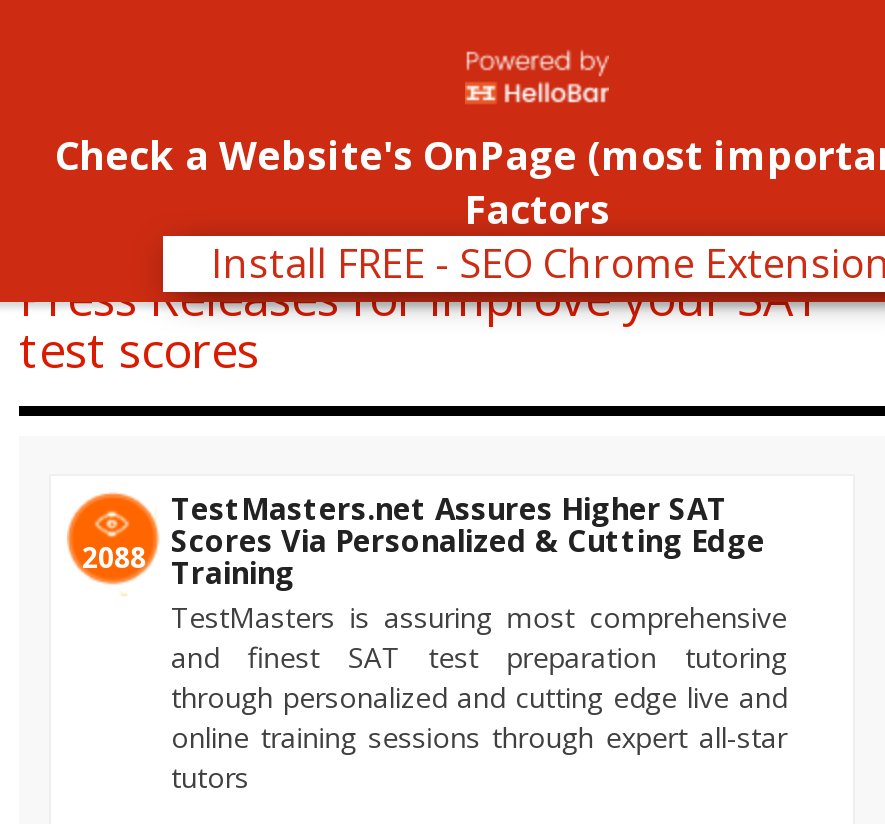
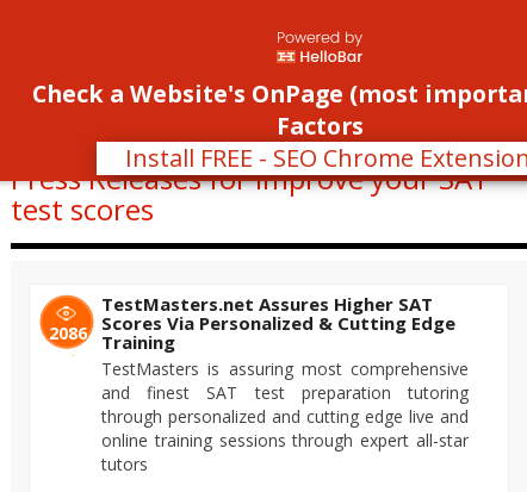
[82,520,765,592] 2088 Scores Via Personalized & Cutting Edge Training -> [48,311,455,354] 2086 Scores Via Personalized & Cutting Edge Training

